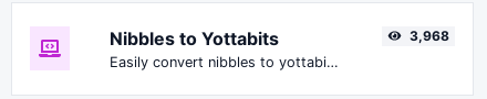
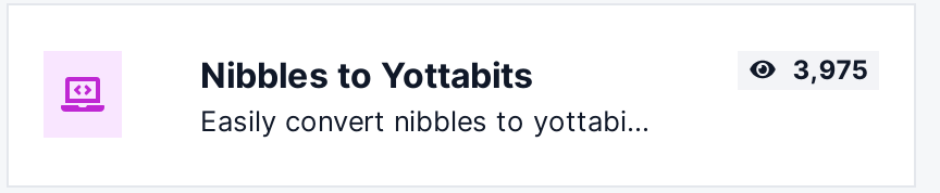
[406,27,450,44] 3,968 -> [786,52,869,85] 3,975

